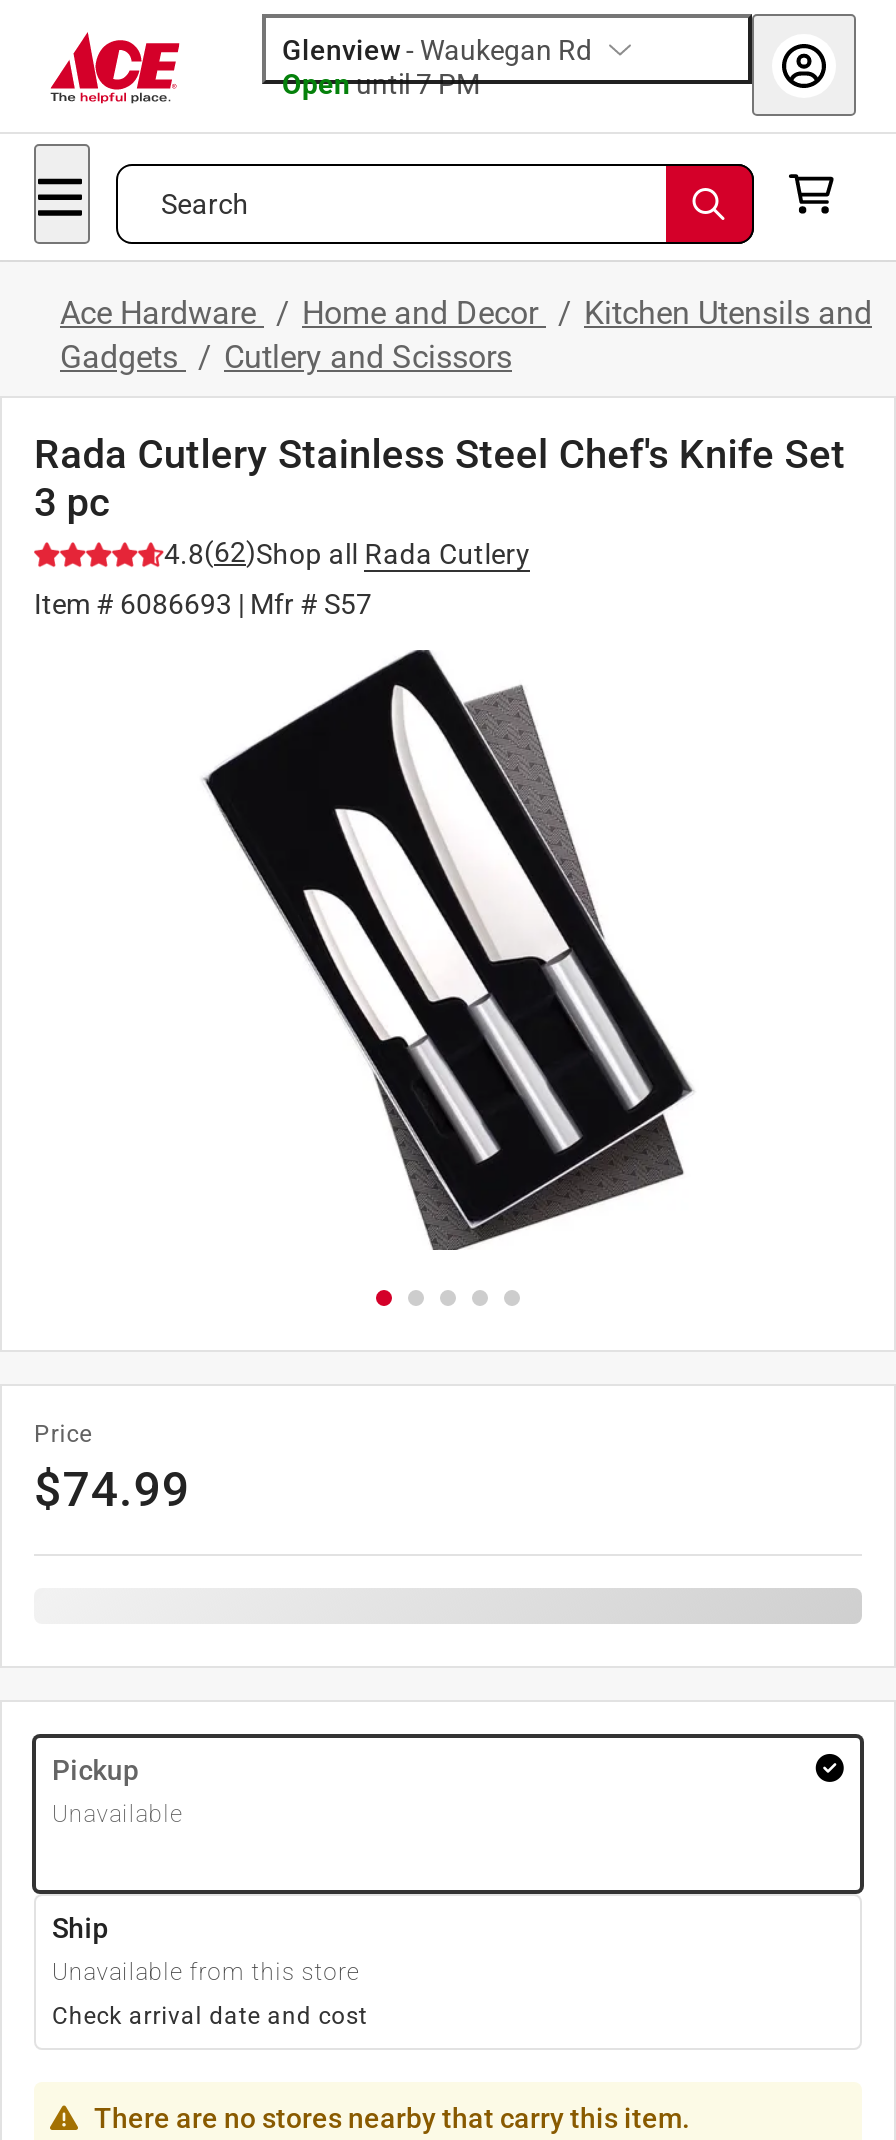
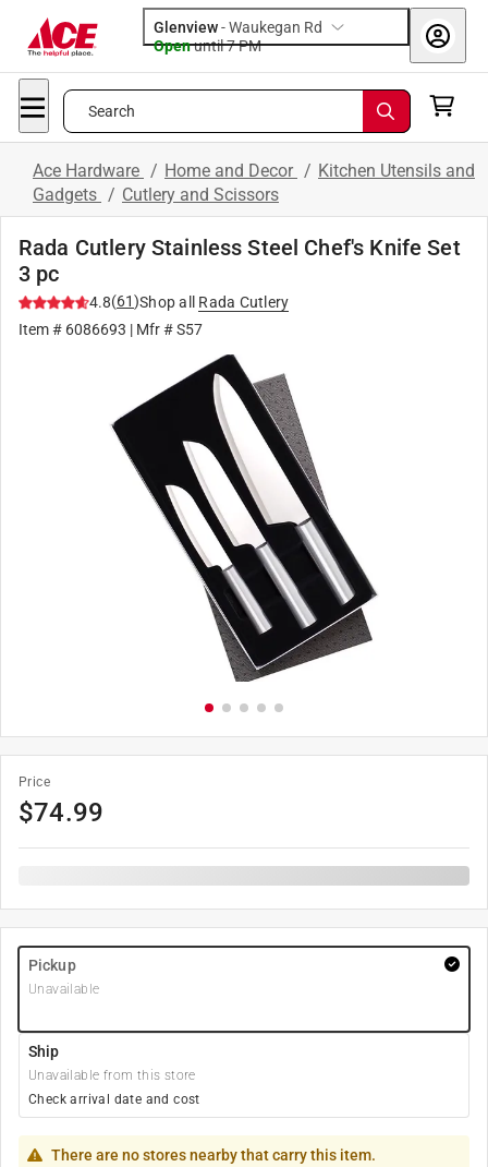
[164,536,530,570] 4.8(62)Shop all Rada Cutlery -> [89,292,289,311] 4.8(61)Shop all Rada Cutlery

